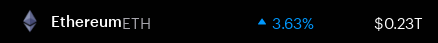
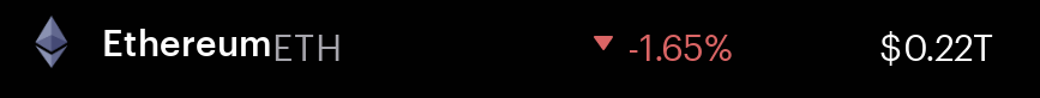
[272,9,423,33] 3.63% | $0.23T -> [627,13,994,71] -1.65% | $0.22T

